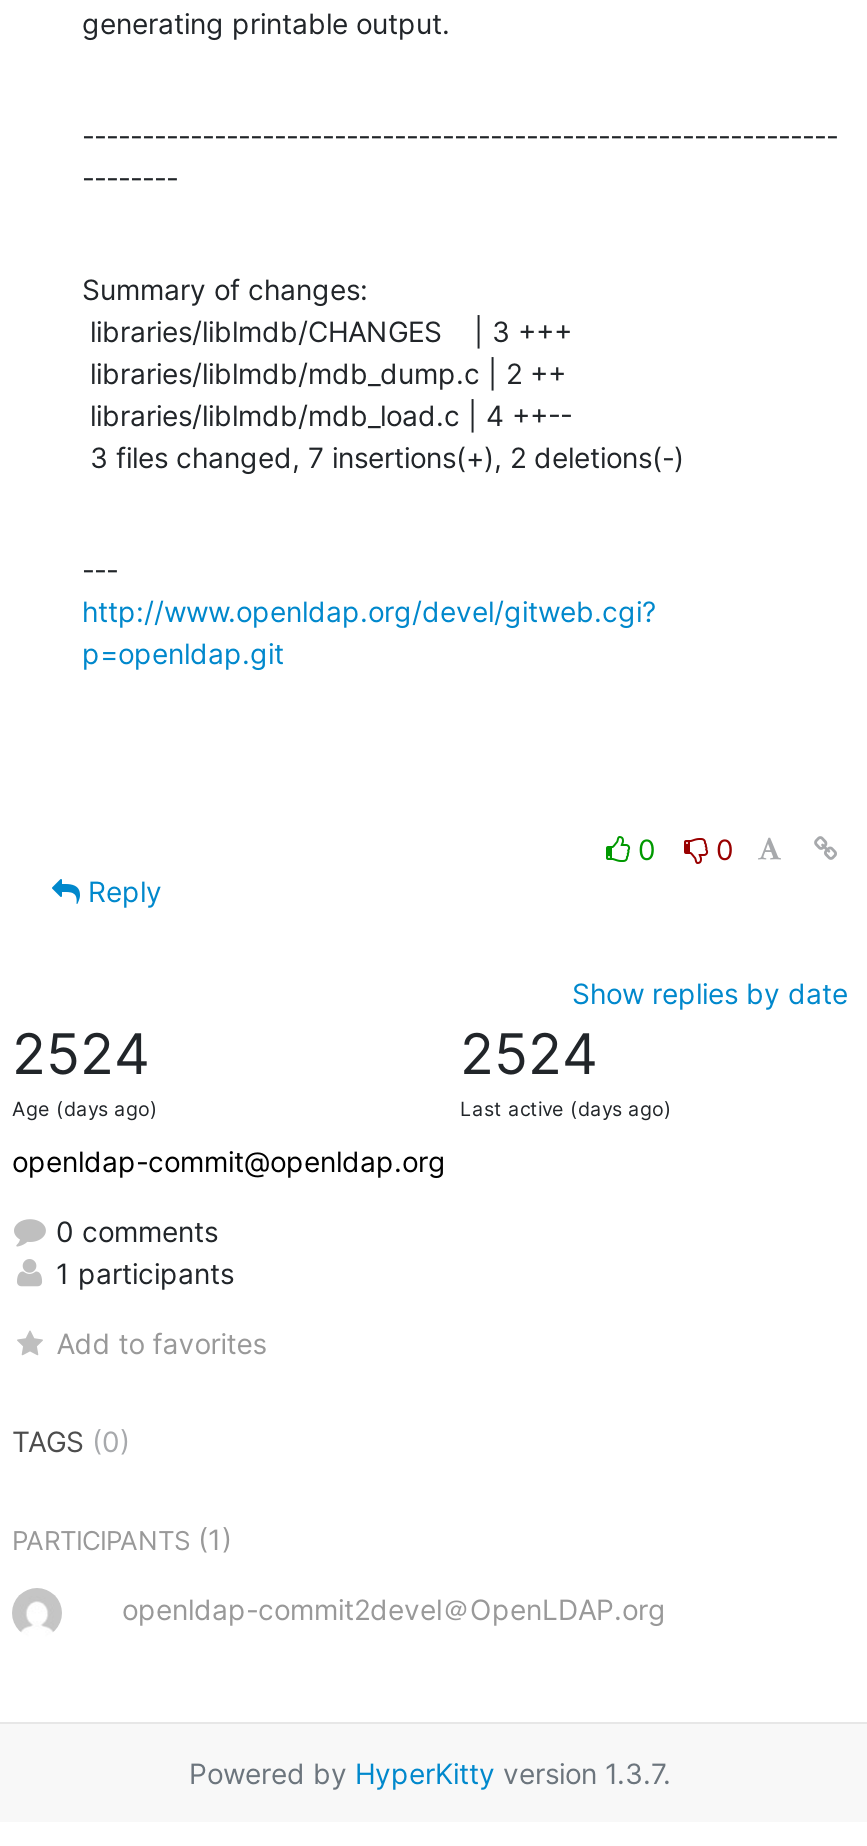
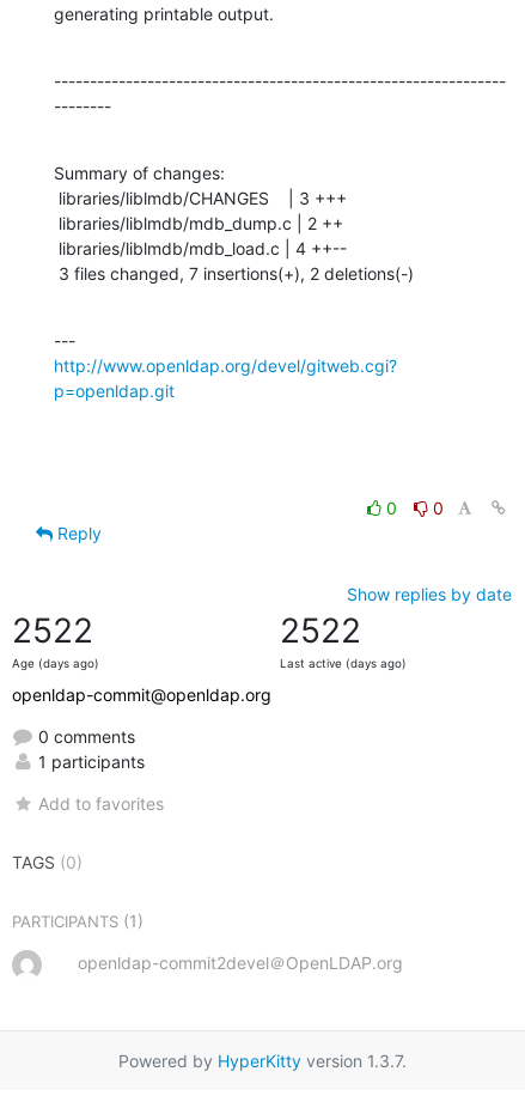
[12,1020,150,1088] 2524 -> [12,610,93,651] 2522
[460,1020,598,1088] 2524 -> [280,610,361,651] 2522

